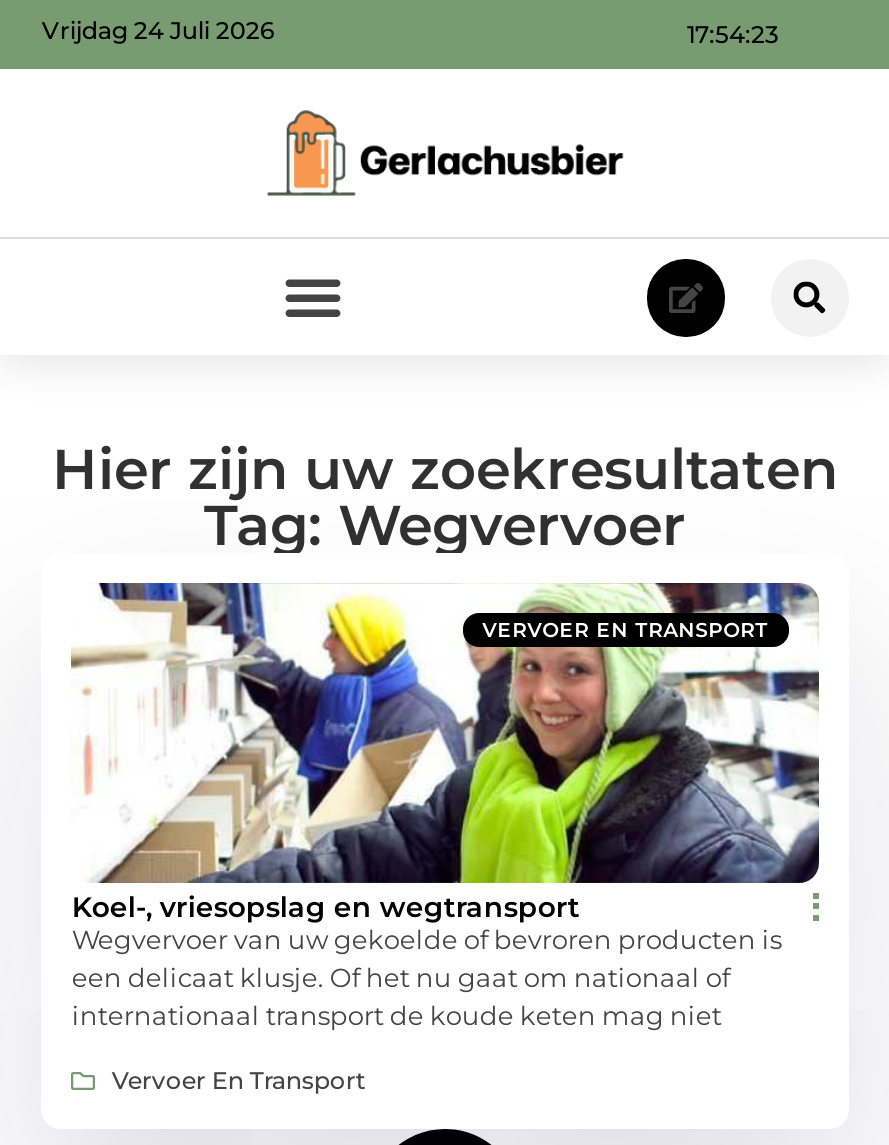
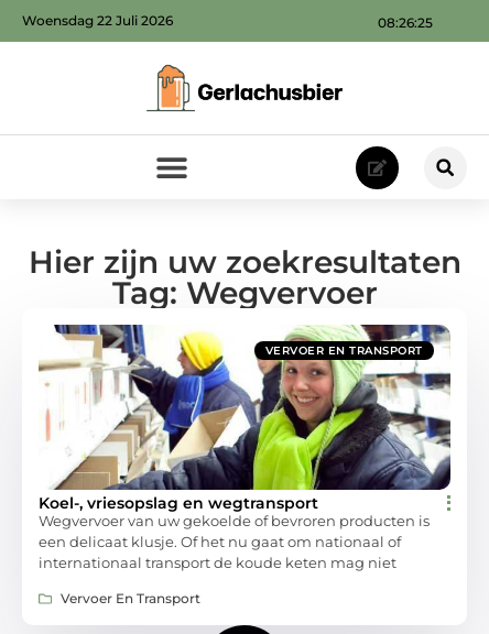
[42,15,274,45] Vrijdag 24 Juli 2026 -> [22,12,173,29] Woensdag 22 Juli 2026
[687,19,779,49] 17:54:23 -> [378,14,433,31] 08:26:25

